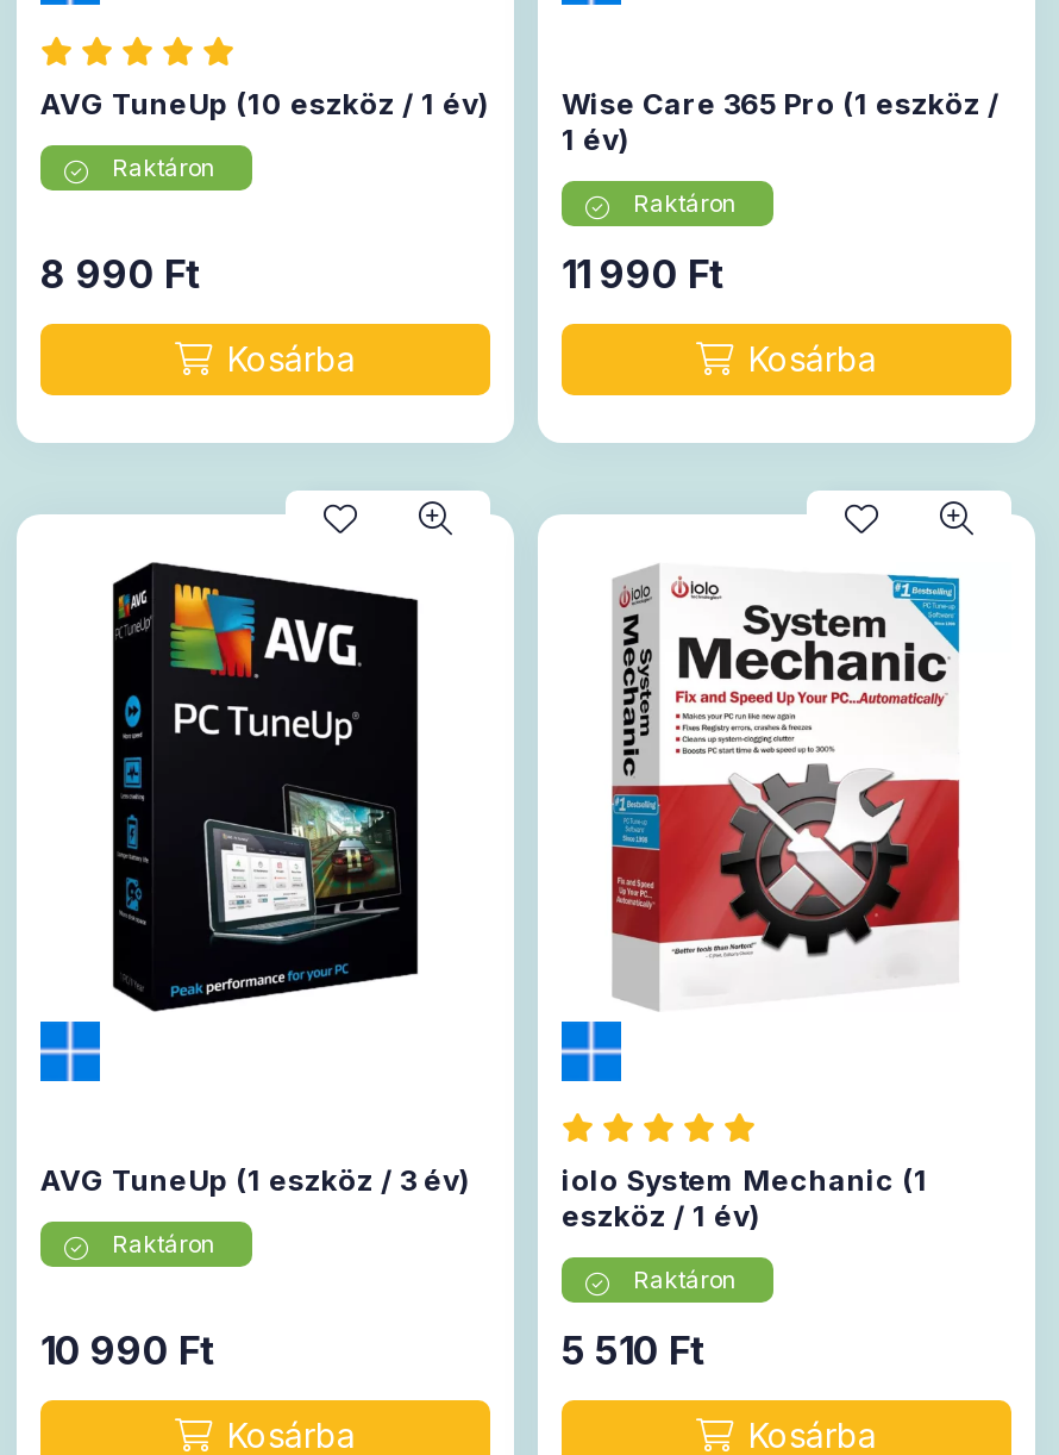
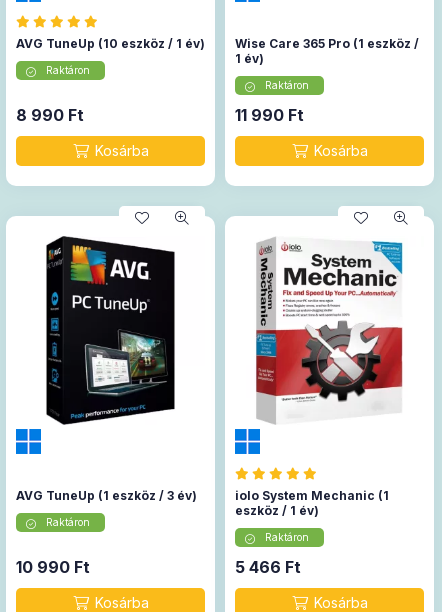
[562,1326,707,1374] 5 510 Ft -> [235,557,301,577] 5 466 Ft

